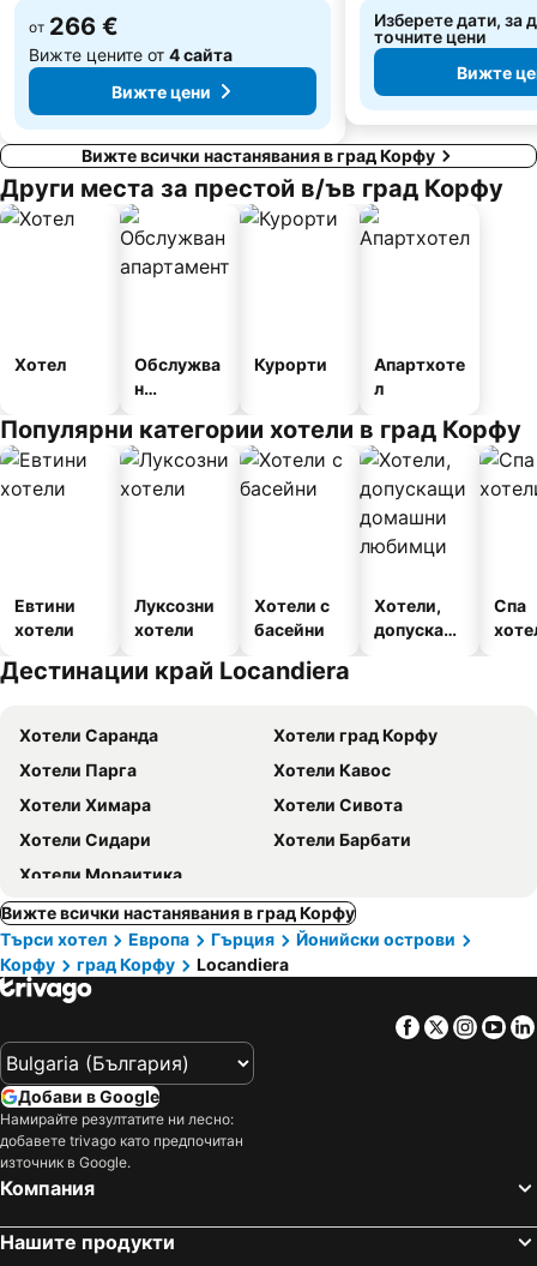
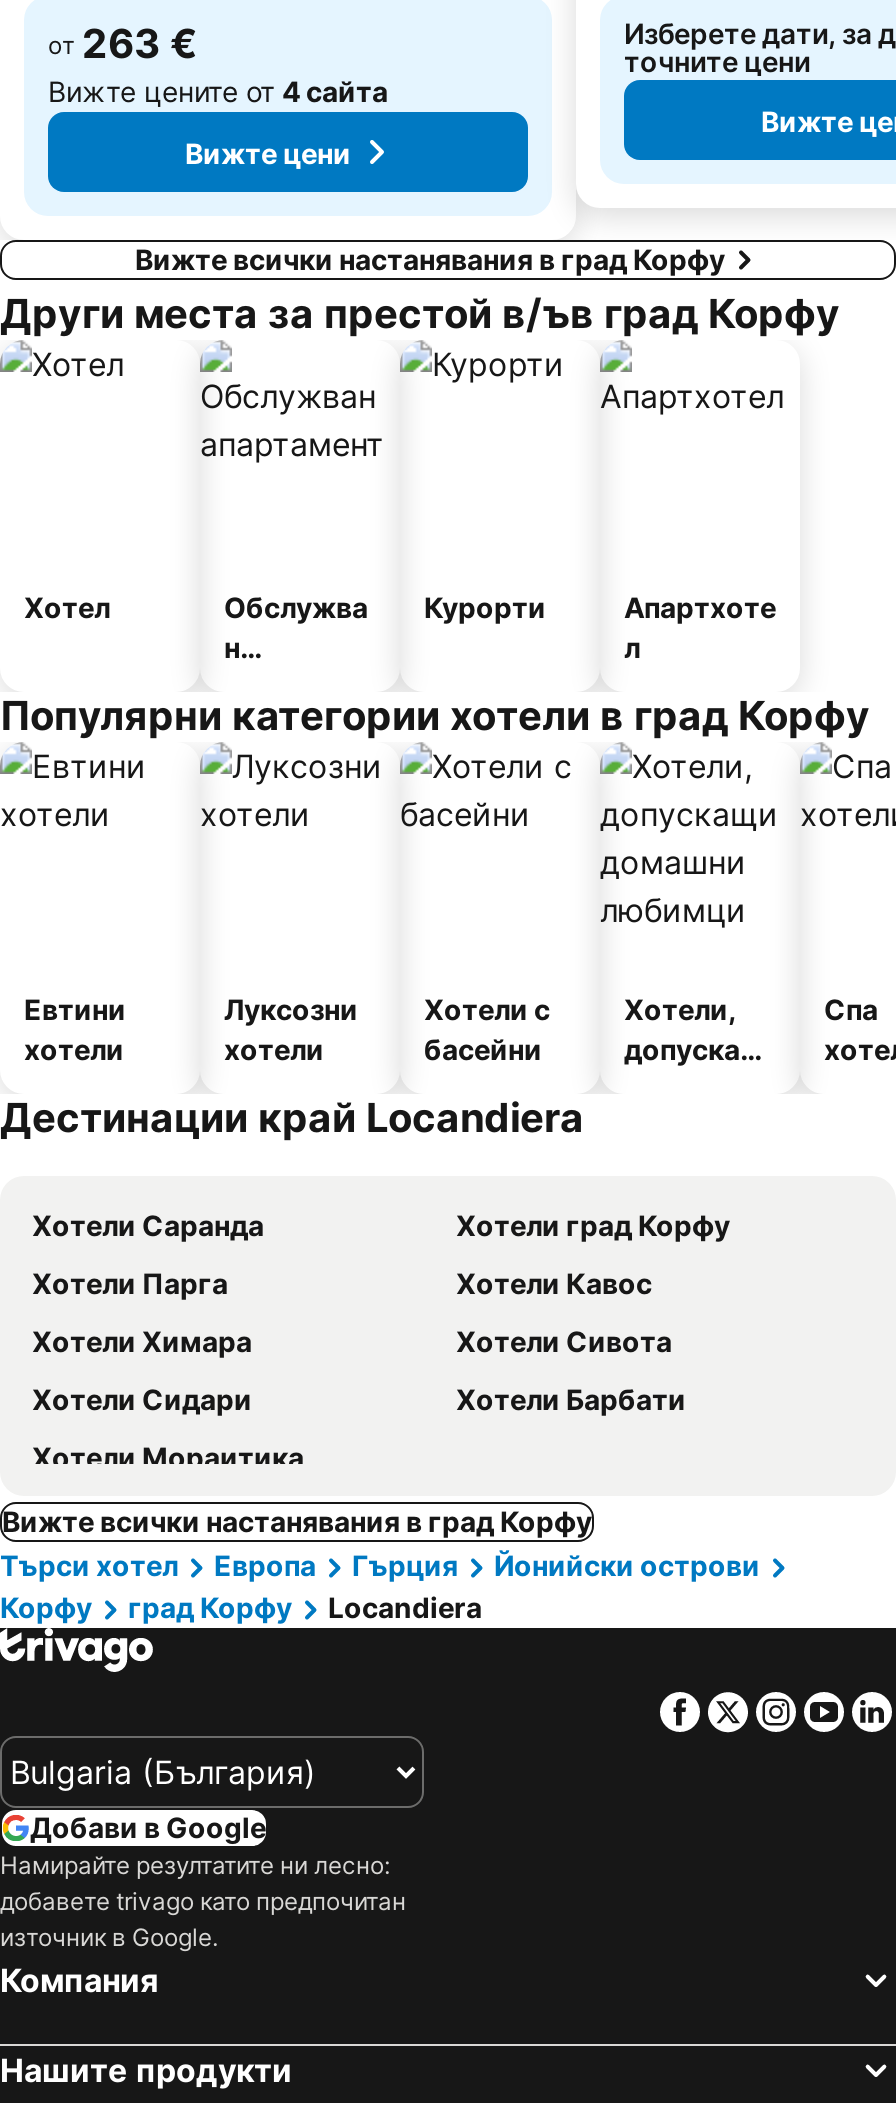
[29,12,119,41] от 266 € -> [48,20,198,68] от 263 €

